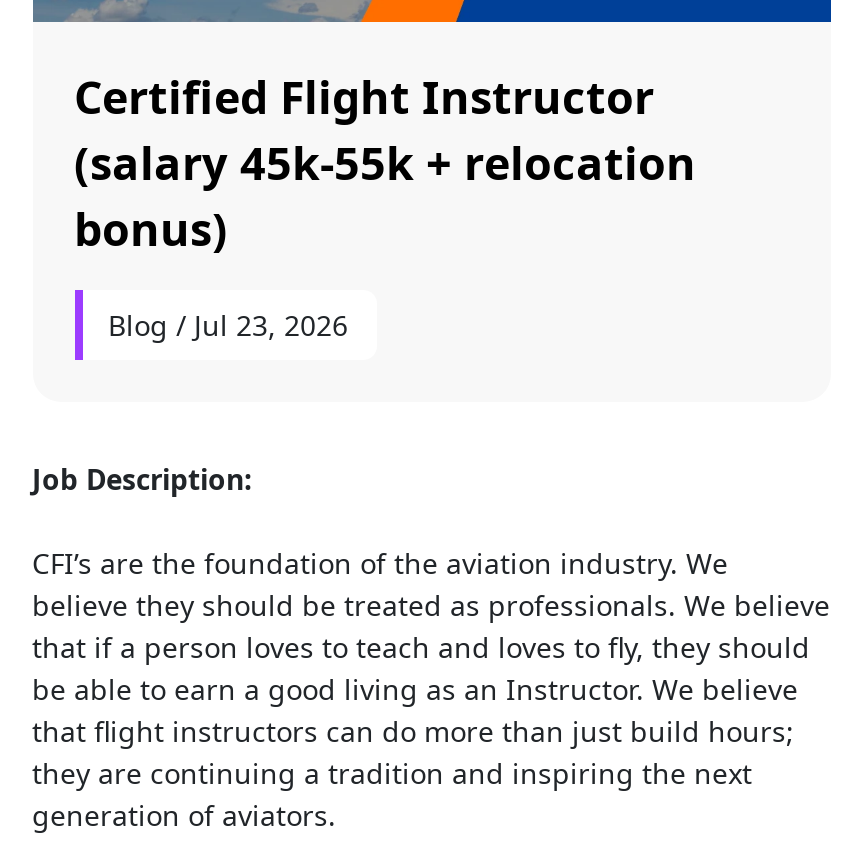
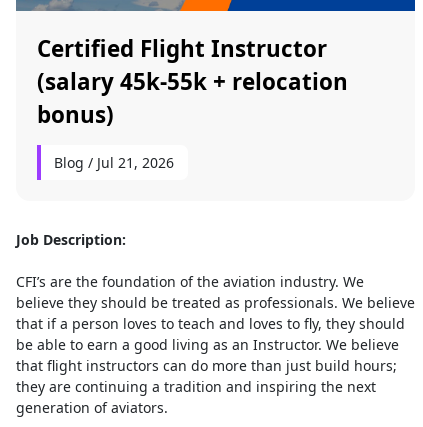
[108,306,348,344] Blog / Jul 23, 2026 -> [53,153,173,172] Blog / Jul 21, 2026

